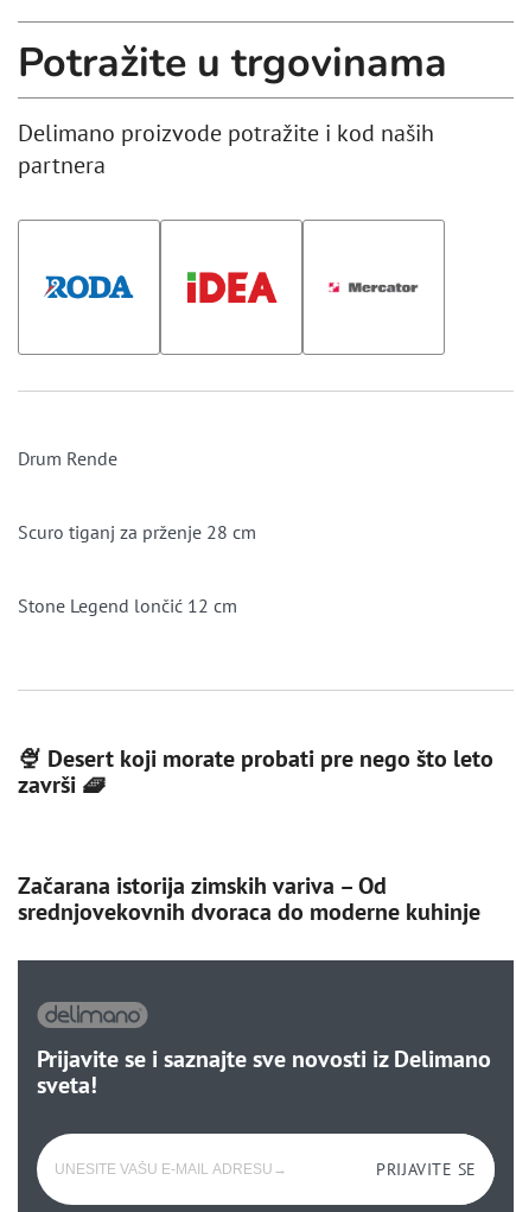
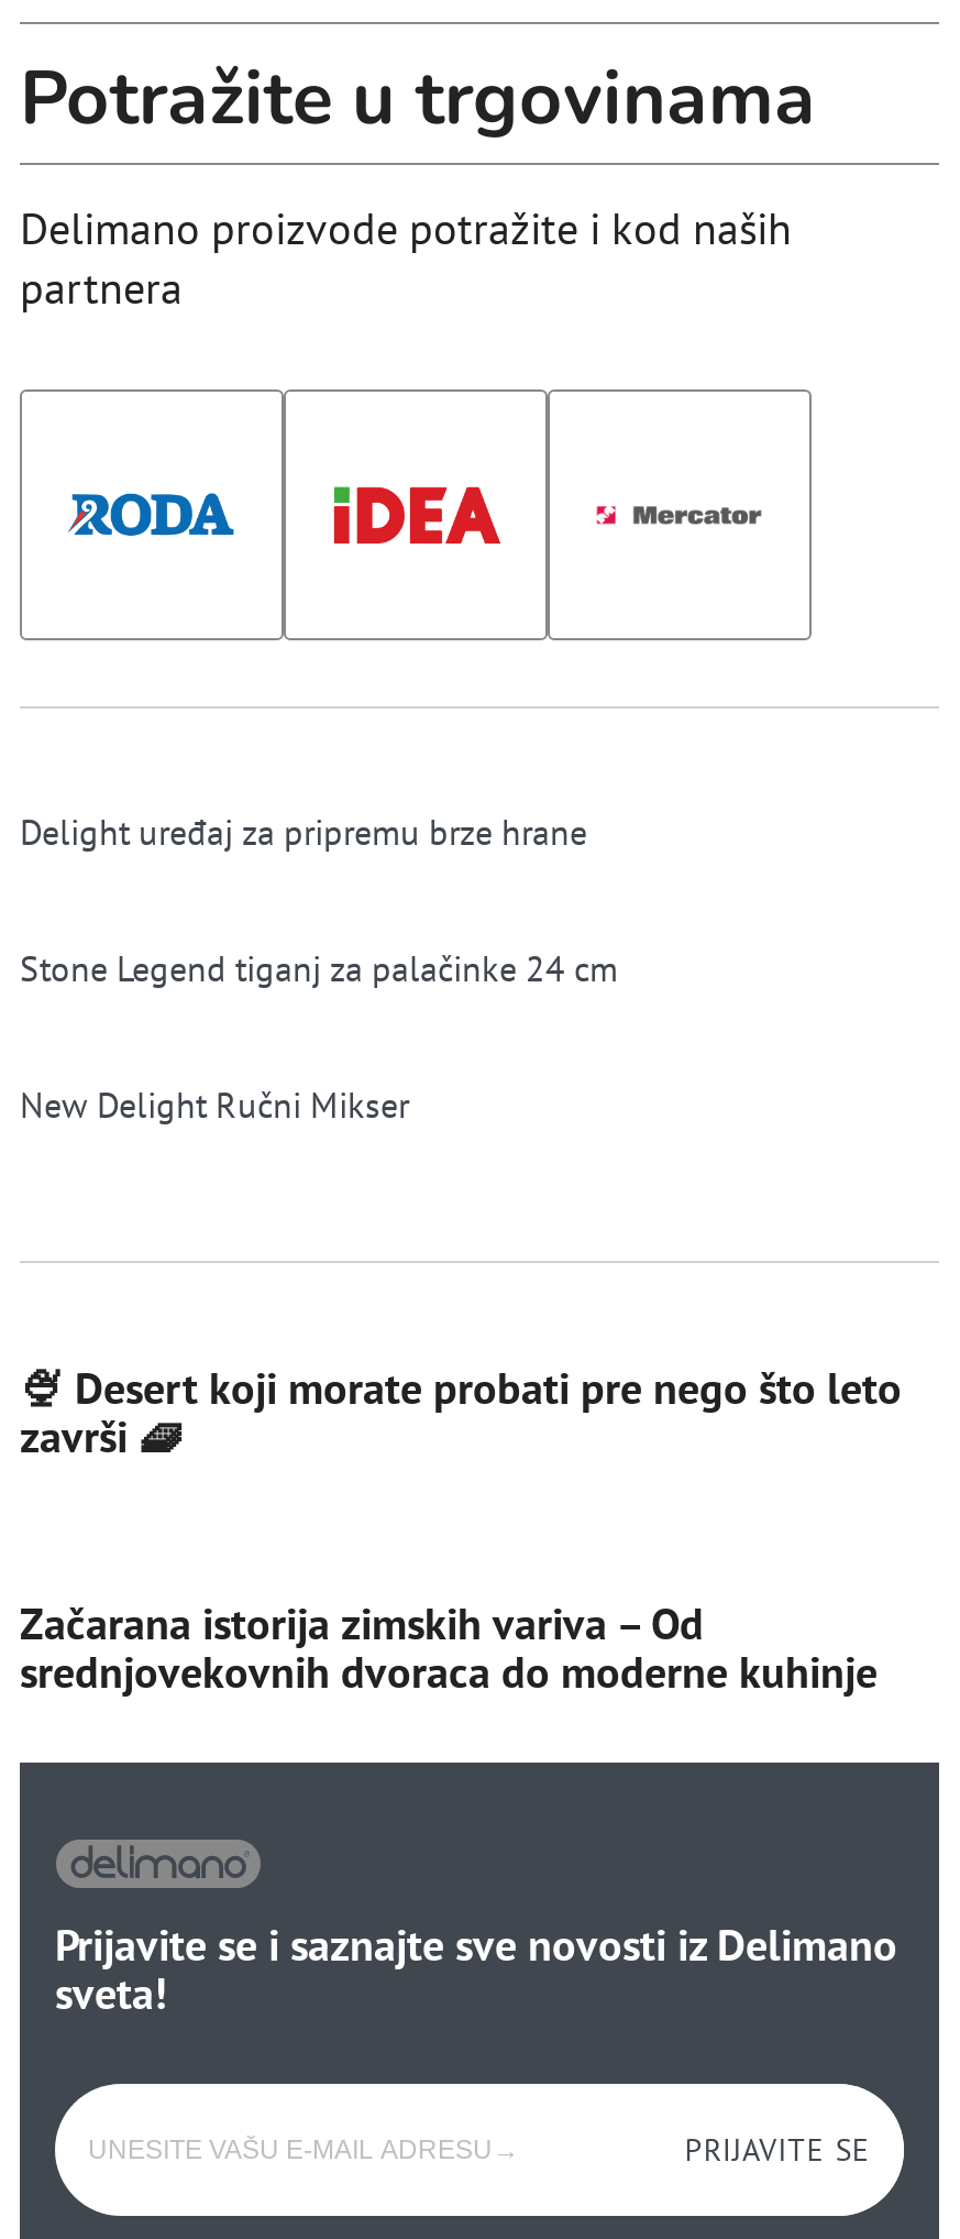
[18,446,117,470] Drum Rende -> [20,810,587,854] Delight uređaj za pripremu brze hrane
[18,520,256,544] Scuro tiganj za prženje 28 cm -> [20,946,618,990] Stone Legend tiganj za palačinke 24 cm
[18,594,237,617] Stone Legend lončić 12 cm -> [20,1083,409,1127] New Delight Ručni Mikser

